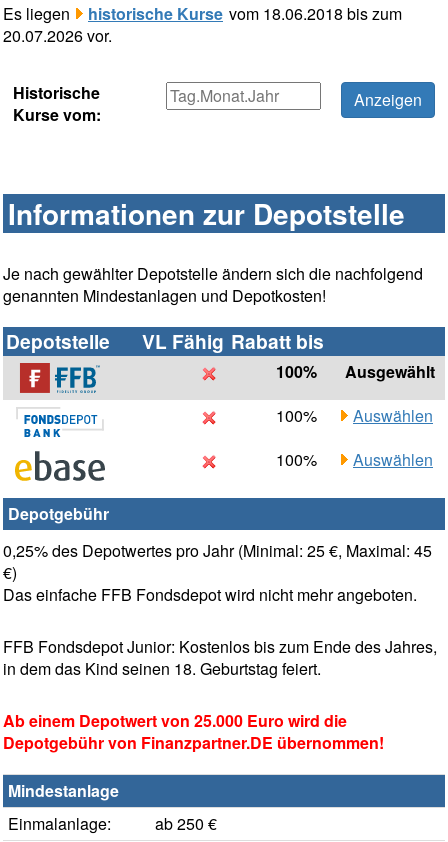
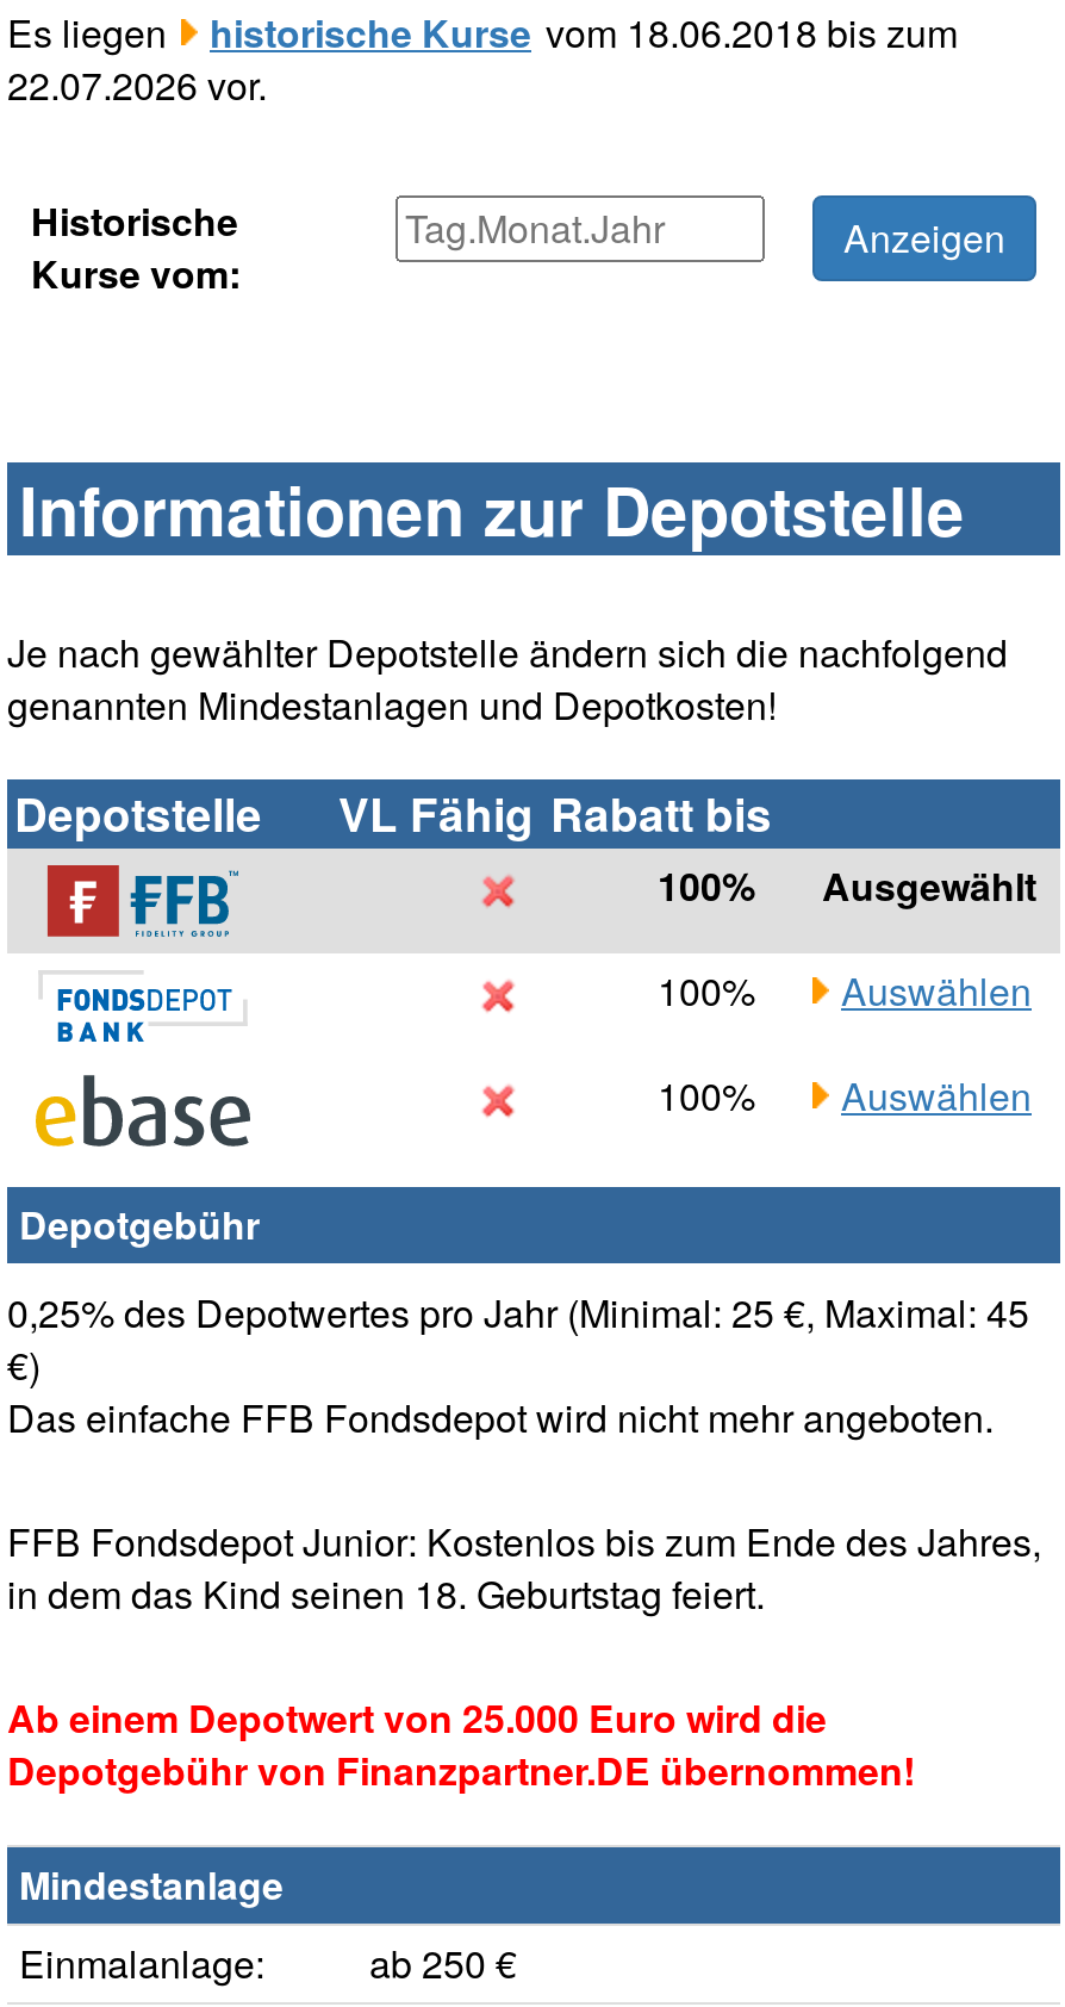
[3,24,112,47] 20.07.2026 vor. -> [7,58,267,113] 22.07.2026 vor.

